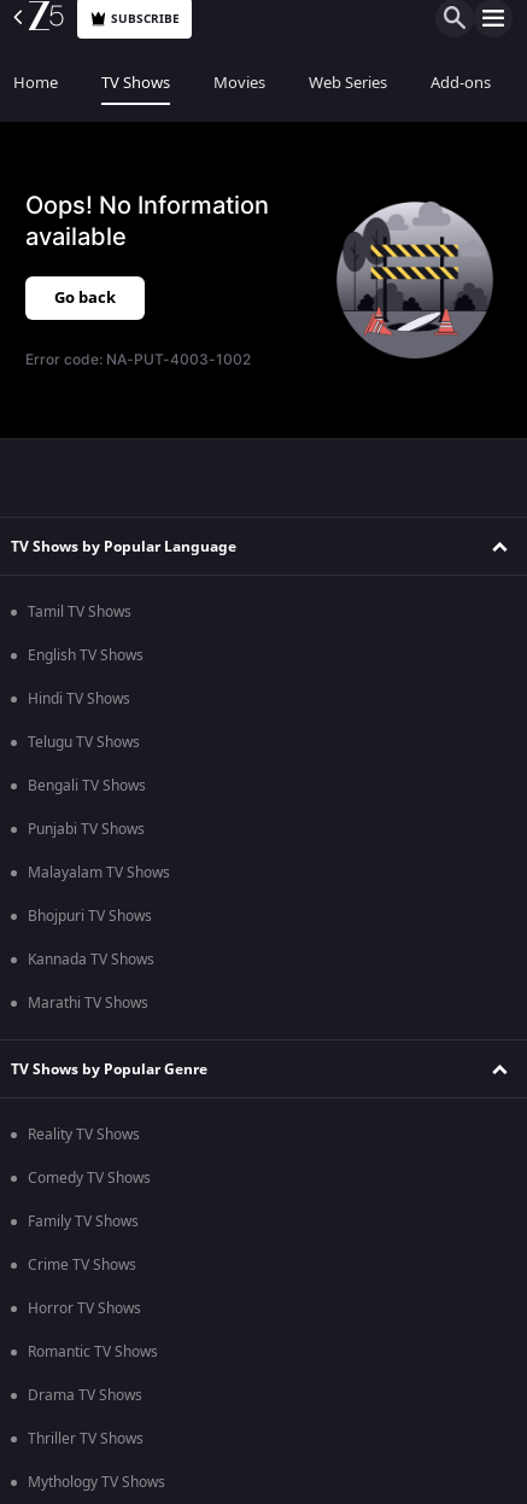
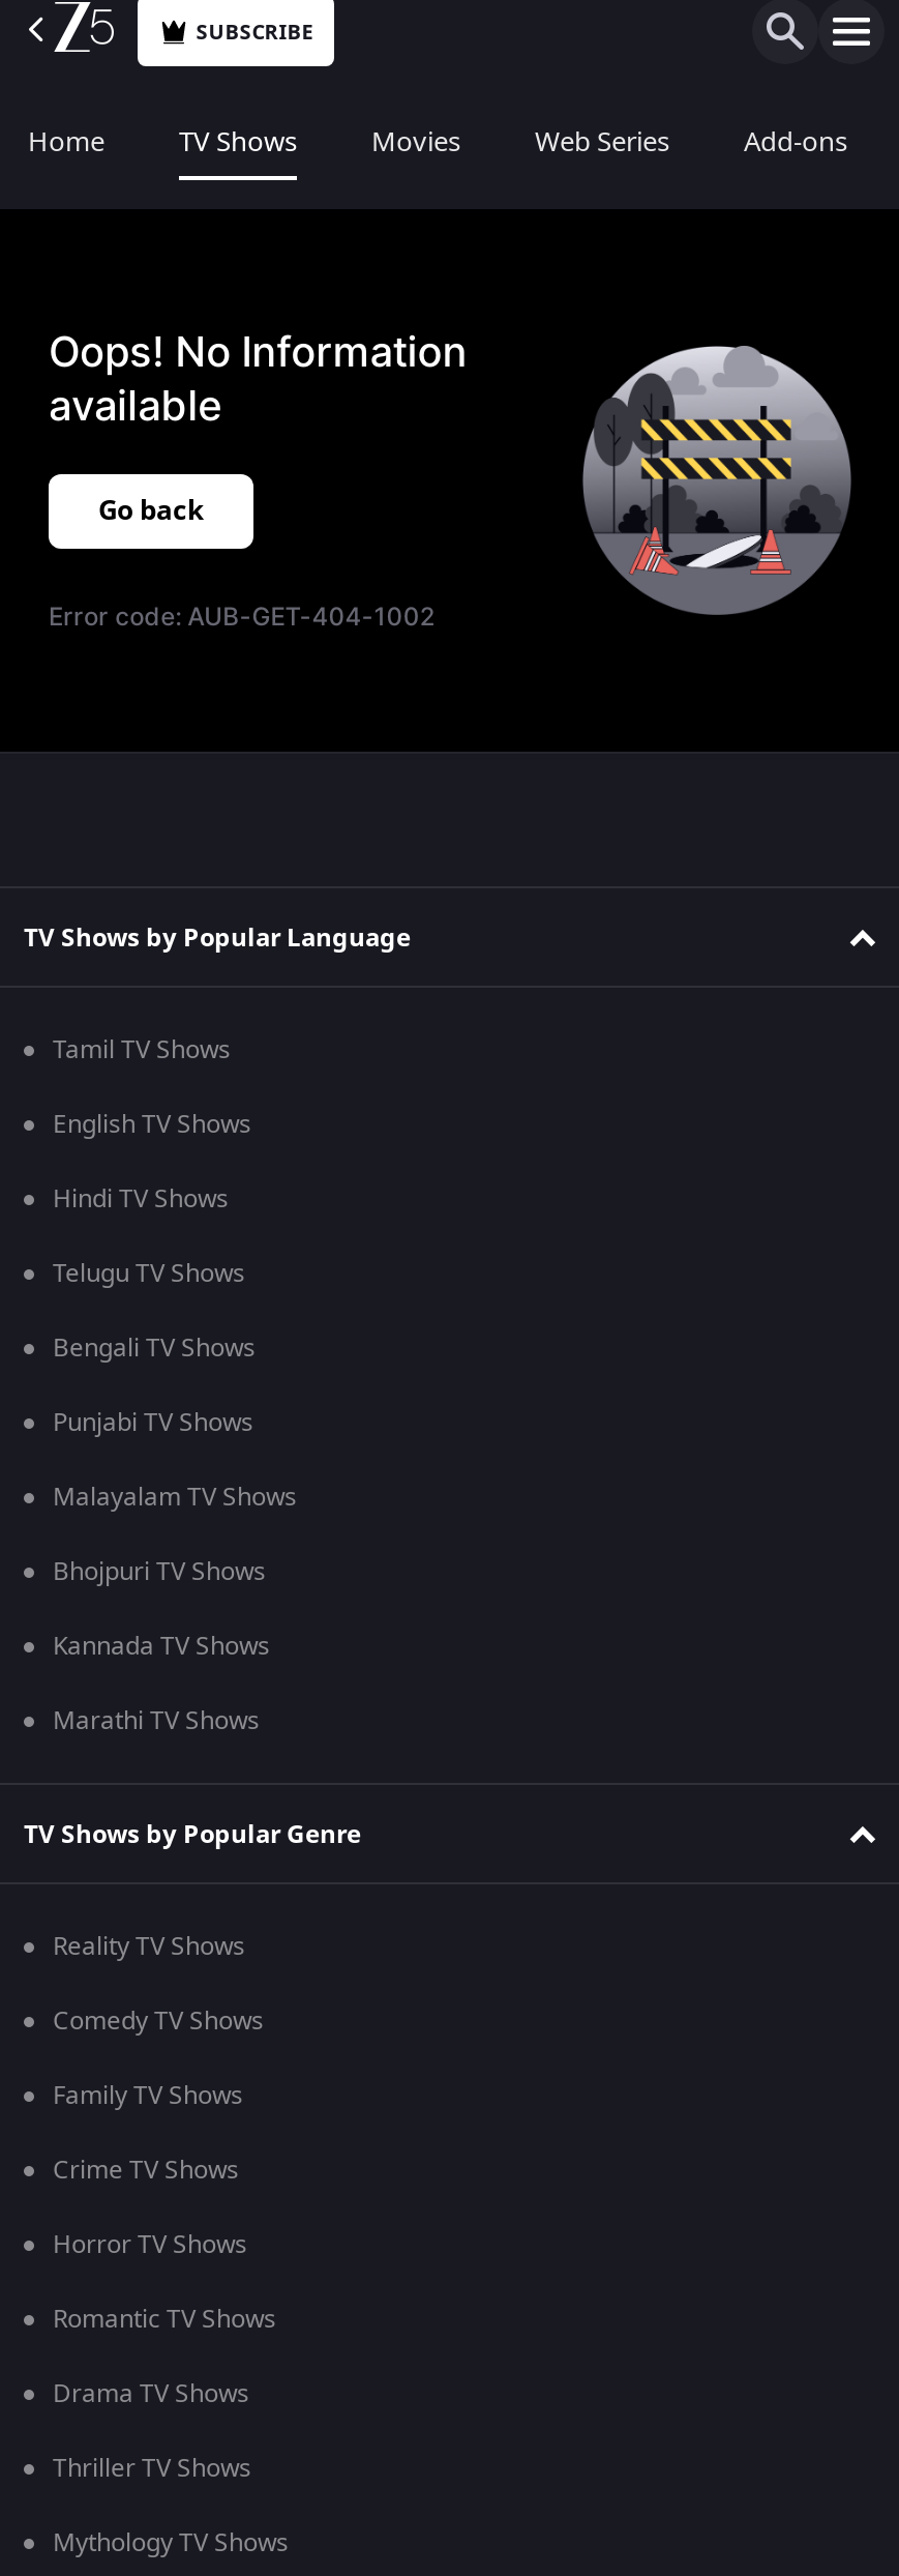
[25,350,251,368] Error code: NA-PUT-4003-1002 -> [49,601,434,632] Error code: AUB-GET-404-1002

